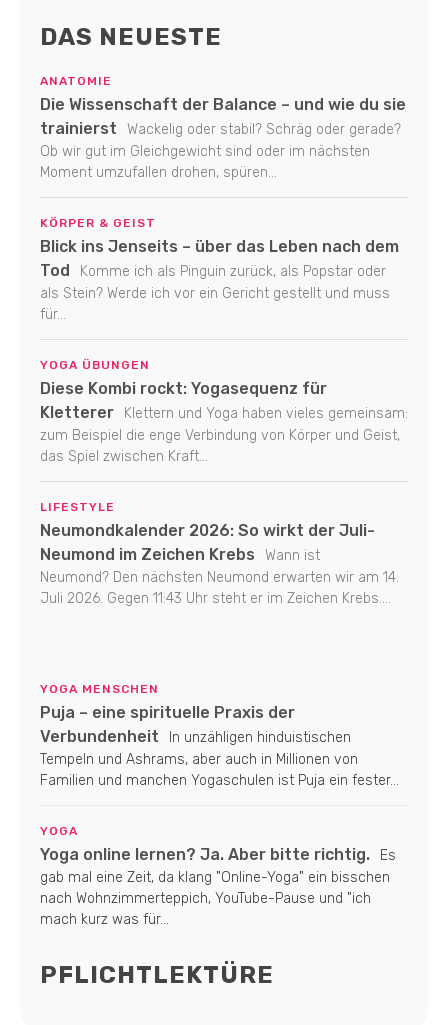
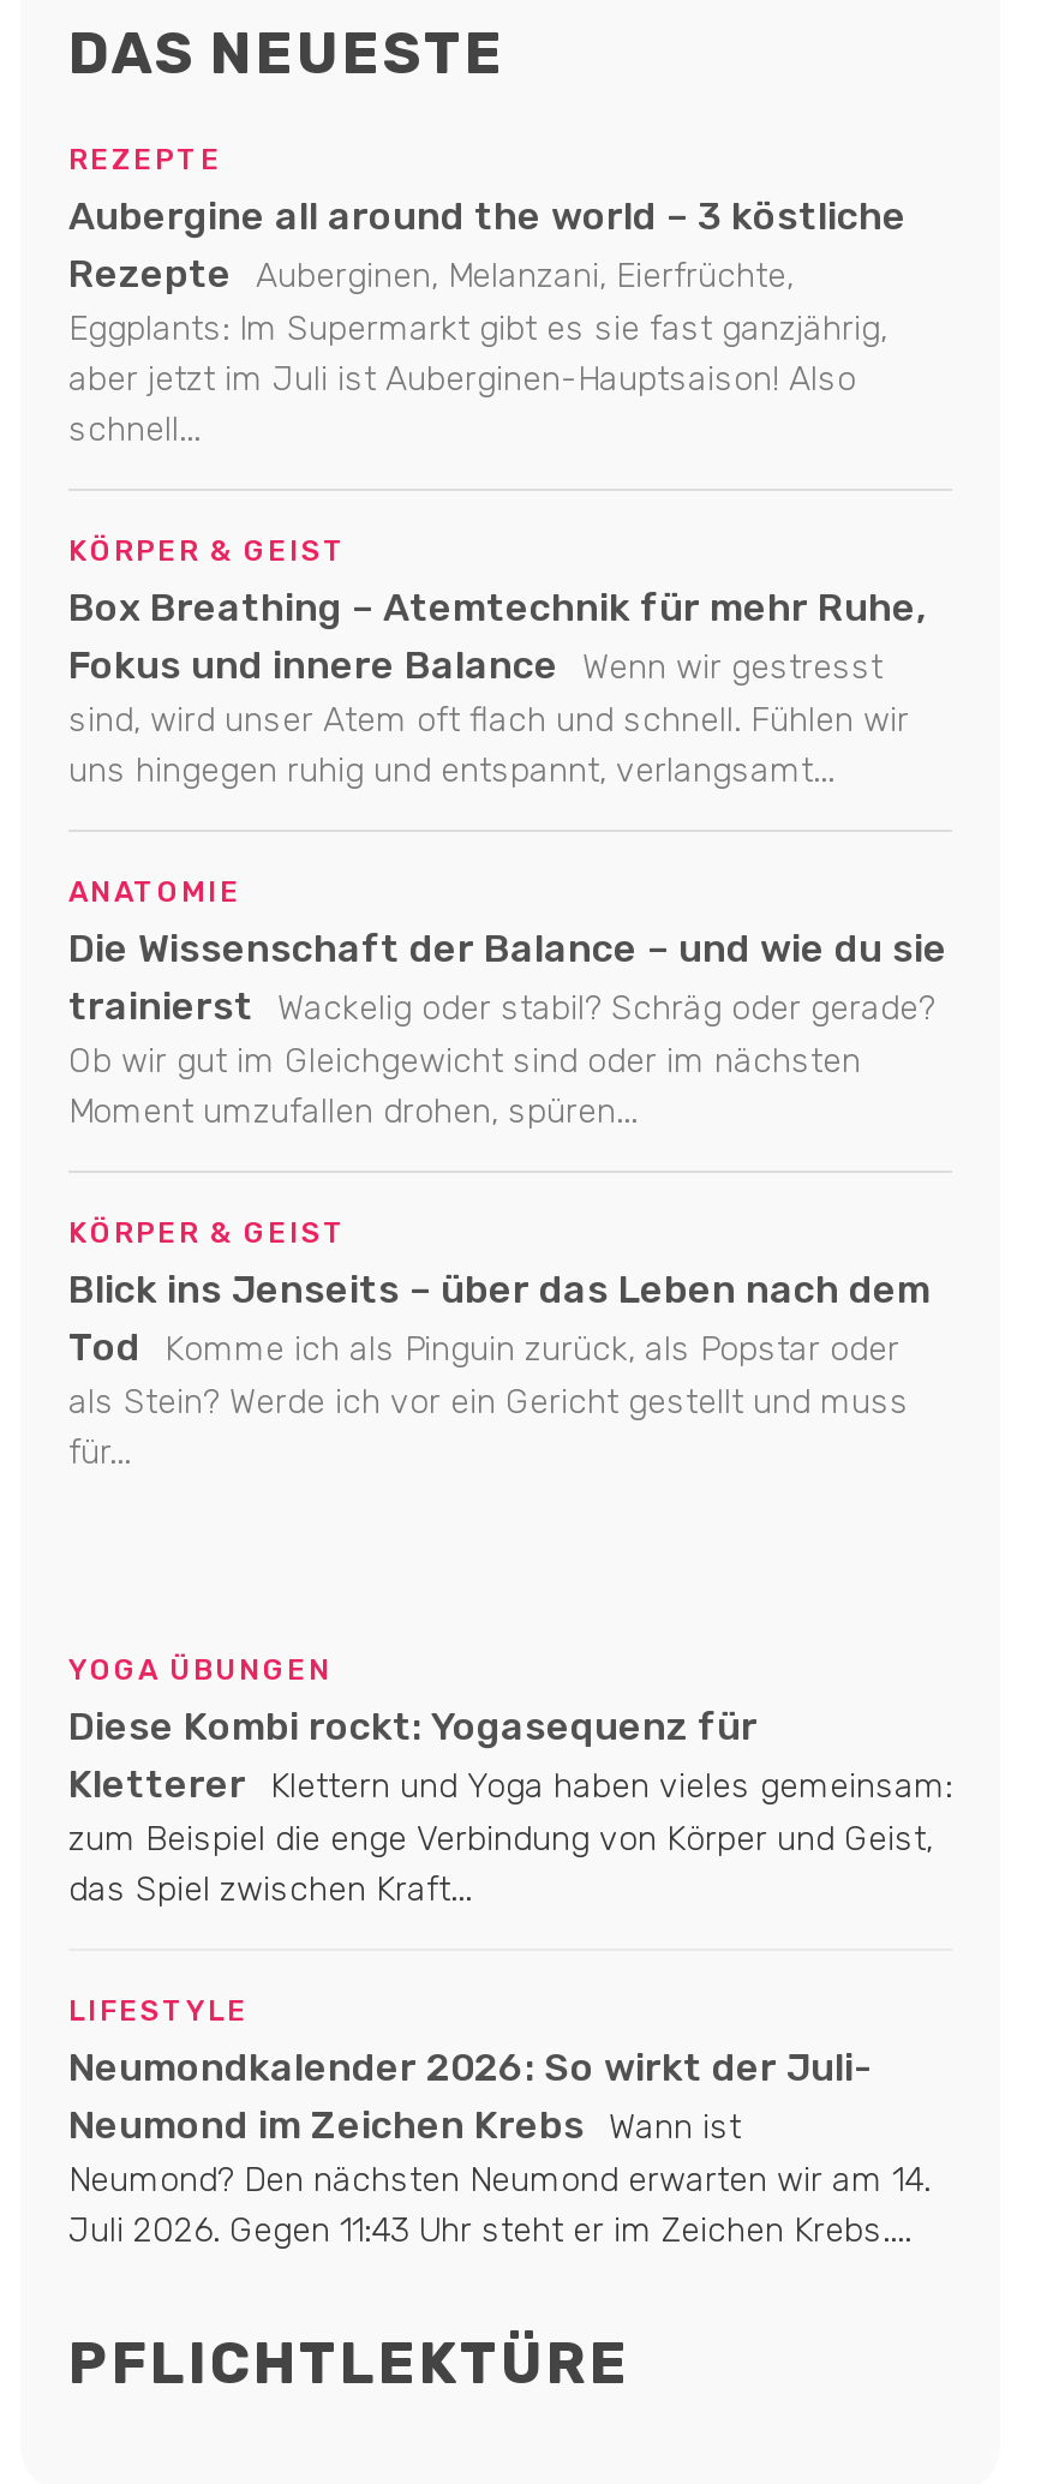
none -> [68,142,926,790] REZEPTE | Aubergine all around the world – 3 köstliche | Rezepte Auberginen, Melanzani, Eierfrüchte, | Eggplants: Im Supermarkt gibt es sie fast ganzjährig, | aber jetzt im Juli ist Auberginen-Hauptsaison! Also | schnell... | KÖRPER & GEIST | Box Breathing – Atemtechnik für mehr Ruhe, | Fokus und innere Balance Wenn wir gestresst | sind, wird unser Atem oft flach und schnell. Fühlen wir | uns hingegen ruhig und entspannt, verlangsamt...
moved [40,74,406,323] -> [68,875,947,1472]: ANATOMIE | Die Wissenschaft der Balance – und wie du sie | trainierst Wackelig oder stabil? Schräg oder gerade? | ... | als Stein? Werde ich vor ein Gericht gestellt und muss | für...
moved [40,358,408,607] -> [68,1652,952,2250]: YOGA ÜBUNGEN | Diese Kombi rockt: Yogasequenz für | Kletterer Klettern und Yoga haben vieles gemeinsam: | ... | Neumond? Den nächsten Neumond erwarten wir am 14. | Juli 2026. Gegen 11:43 Uhr steht er im Zeichen Krebs....
[40,682,399,928] YOGA MENSCHEN | Puja – eine spirituelle Praxis der | Verbundenheit In unzähligen hinduistischen | Tempeln und Ashrams, aber auch in Millionen von | Familien und manchen Yogaschulen ist Puja ein fester... | YOGA | Yoga online lernen? Ja. Aber bitte richtig. Es | gab mal eine Zeit, da klang "Online-Yoga" ein bisschen | nach Wohnzimmerteppich, YouTube-Pause und "ich | mach kurz was für... -> none

